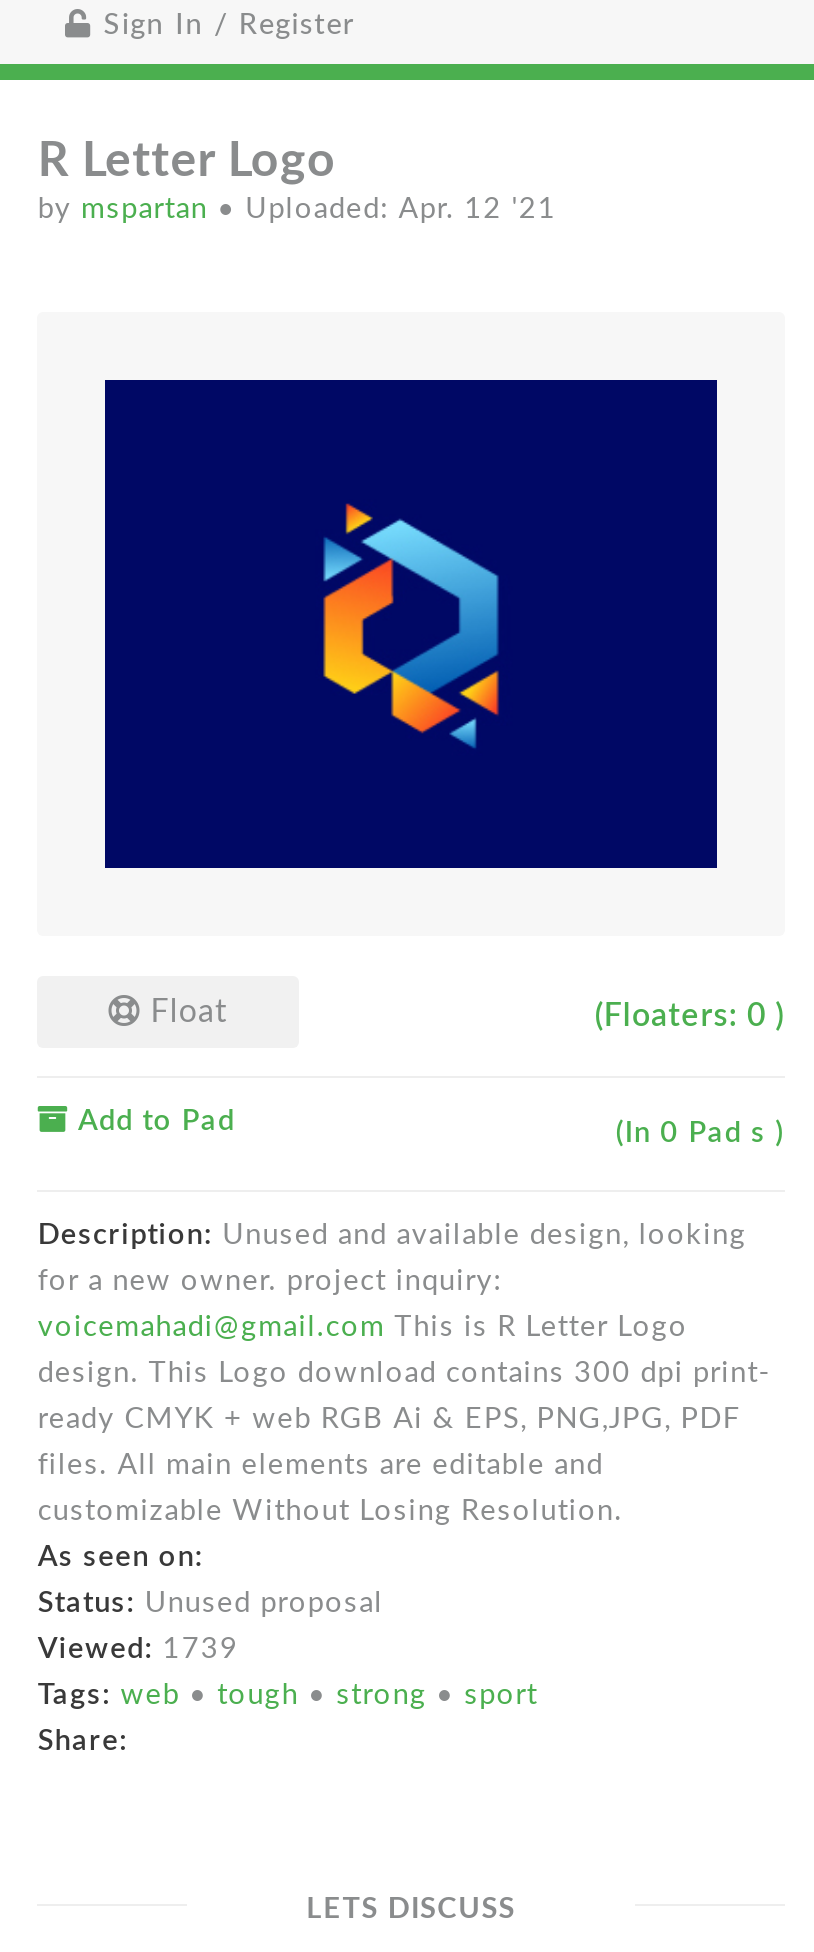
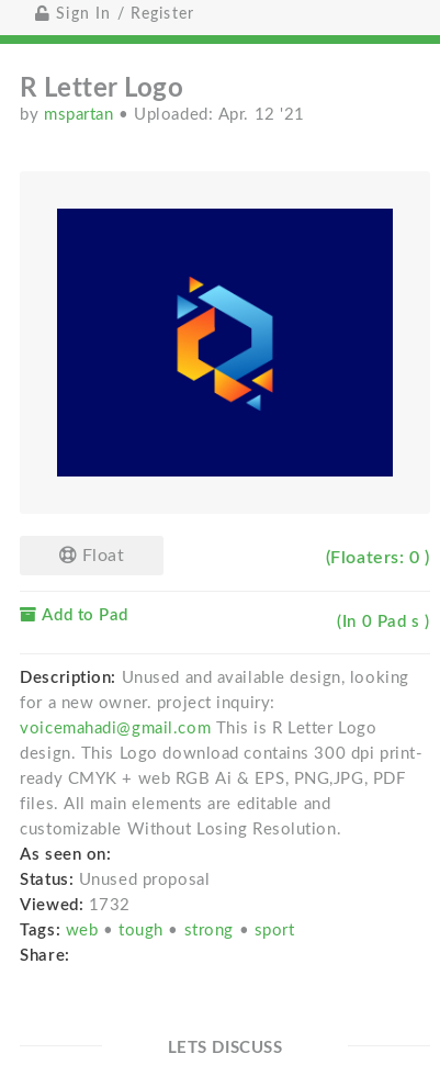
[38,1634,239,1664] Viewed: 1739 -> [20,897,131,914] Viewed: 1732

